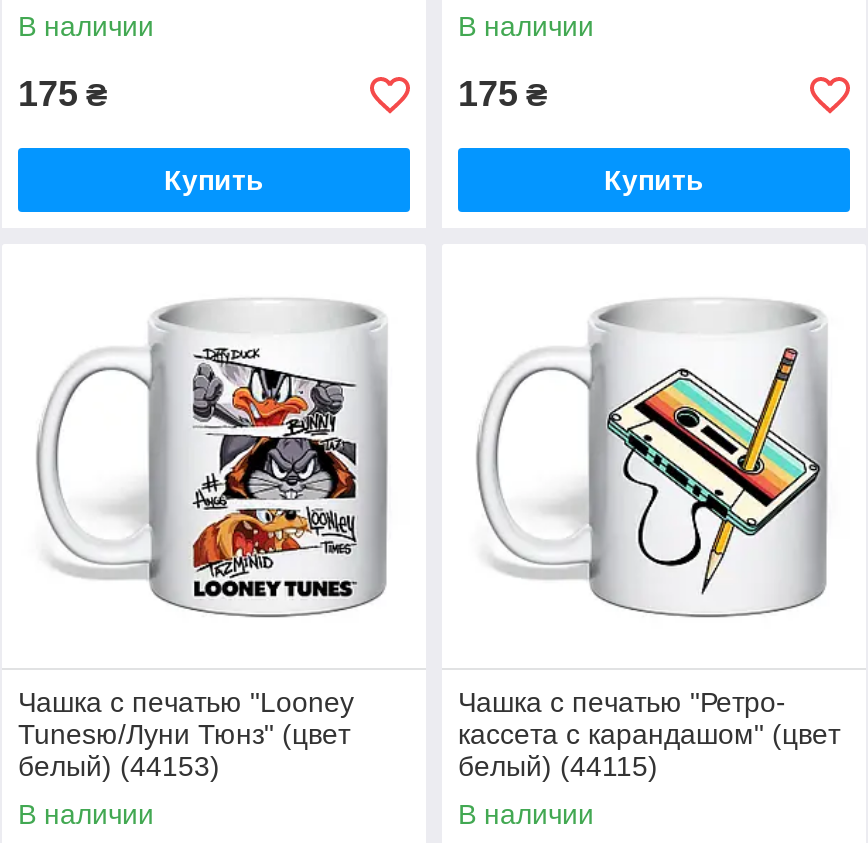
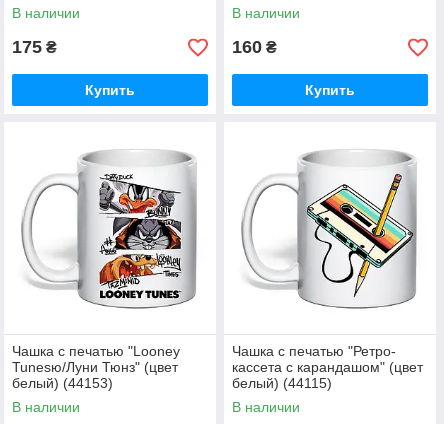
[458,75,548,115] 175 ₴ -> [232,37,277,57] 160 ₴

